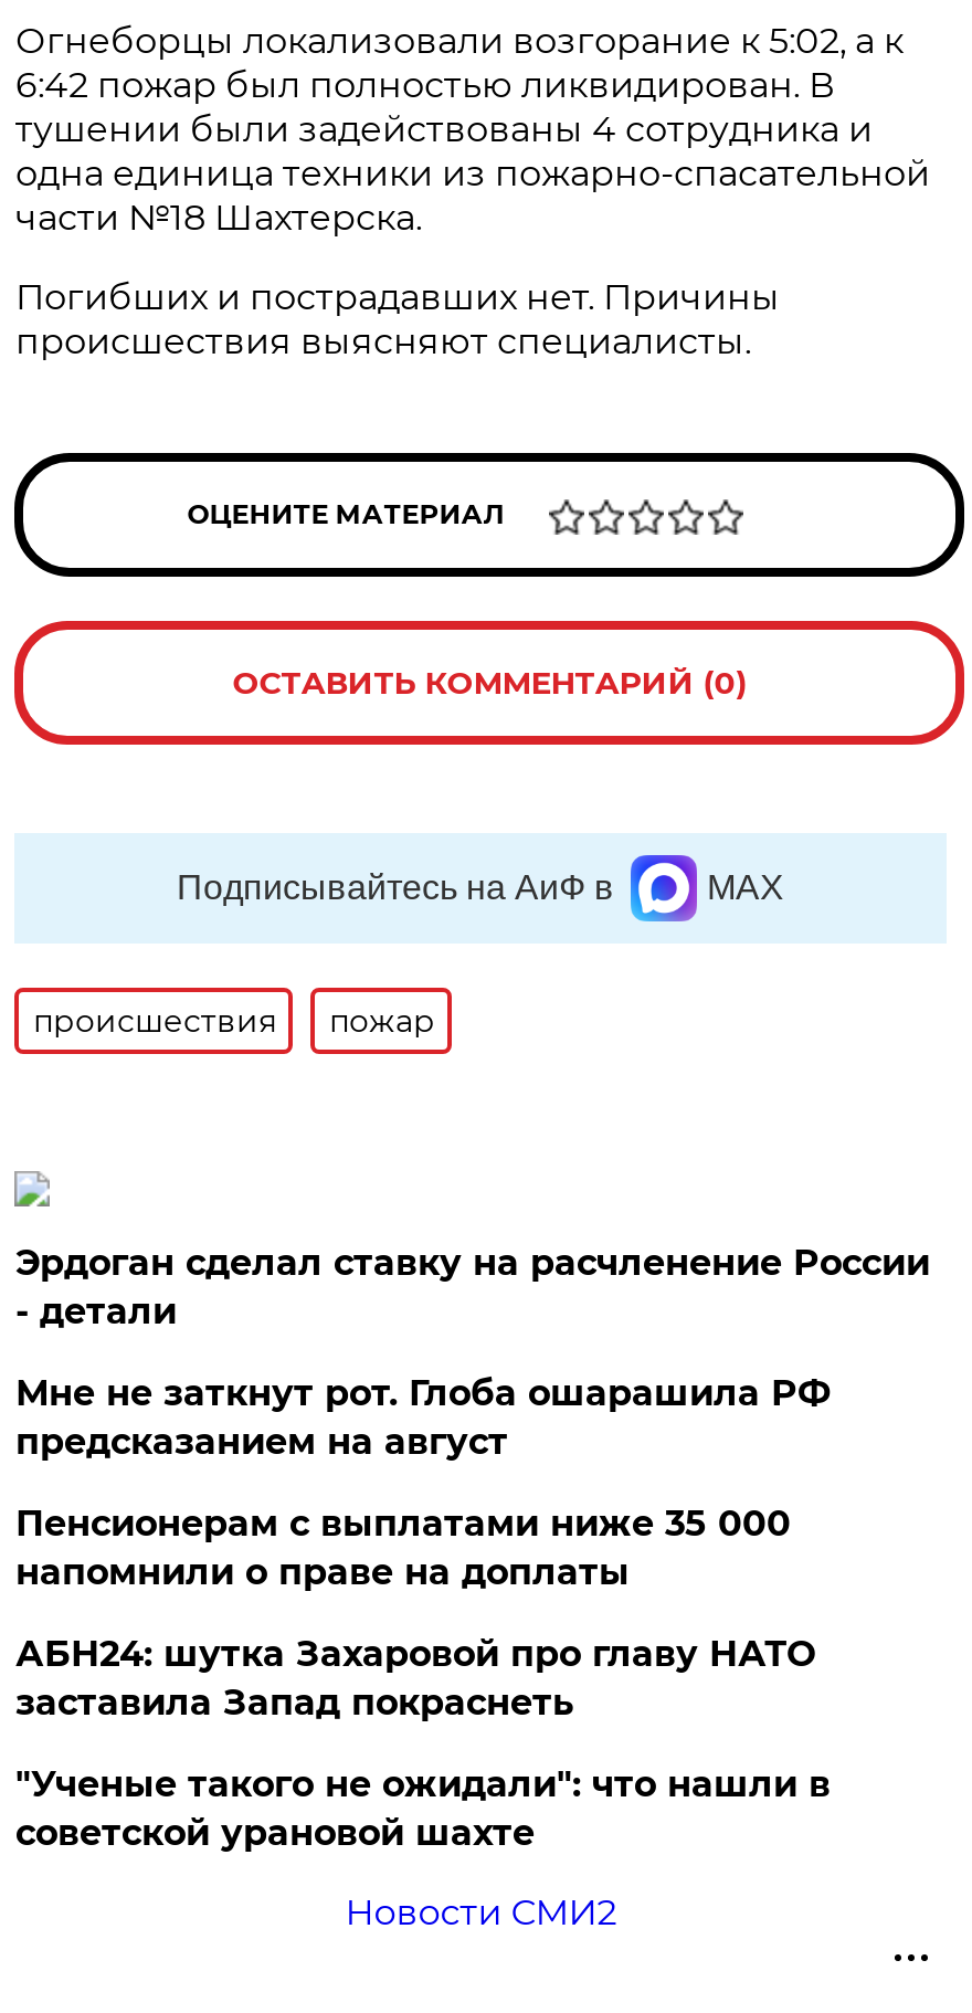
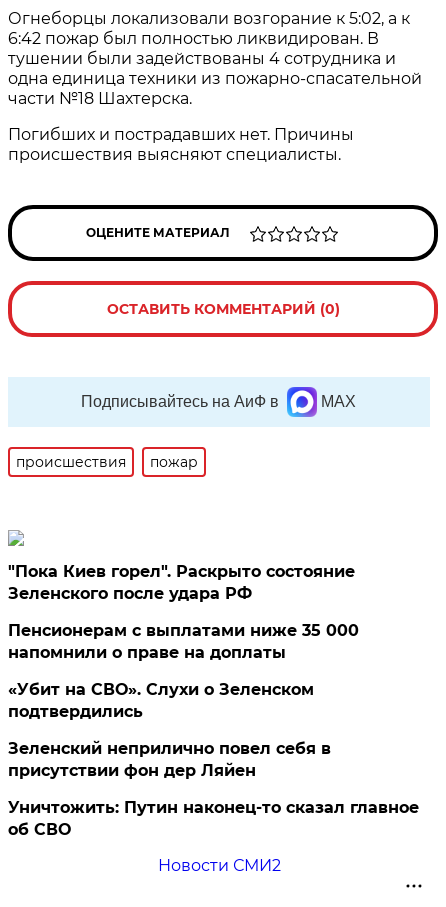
[15,1242,930,1463] Эрдоган сделал ставку на расчленение России | - детали | Мне не заткнут рот. Глоба ошарашила РФ | предсказанием на август -> [8,562,355,603] "Пока Киев горел". Раскрыто состояние | Зеленского после удара РФ
moved [15,1503,791,1593] -> [8,621,359,662]: Пенсионерам с выплатами ниже 35 000 | напомнили о праве на доплаты
[15,1633,830,1854] АБН24: шутка Захаровой про главу НАТО | заставила Запад покраснеть | "Ученые такого не ожидали": что нашли в | советской урановой шахте -> [8,680,419,839] «Убит на СВО». Слухи о Зеленском | подтвердились | Зеленский неприлично повел cебя в | присутствии фон дер Ляйен | Уничтожить: Путин наконец-то сказал главное | об СВО

